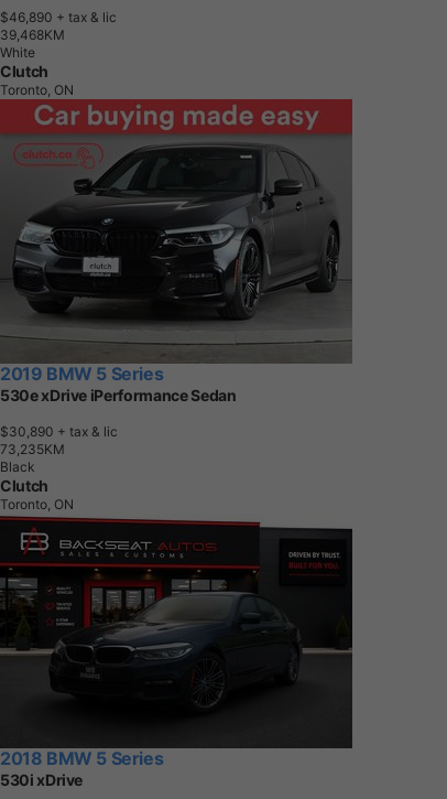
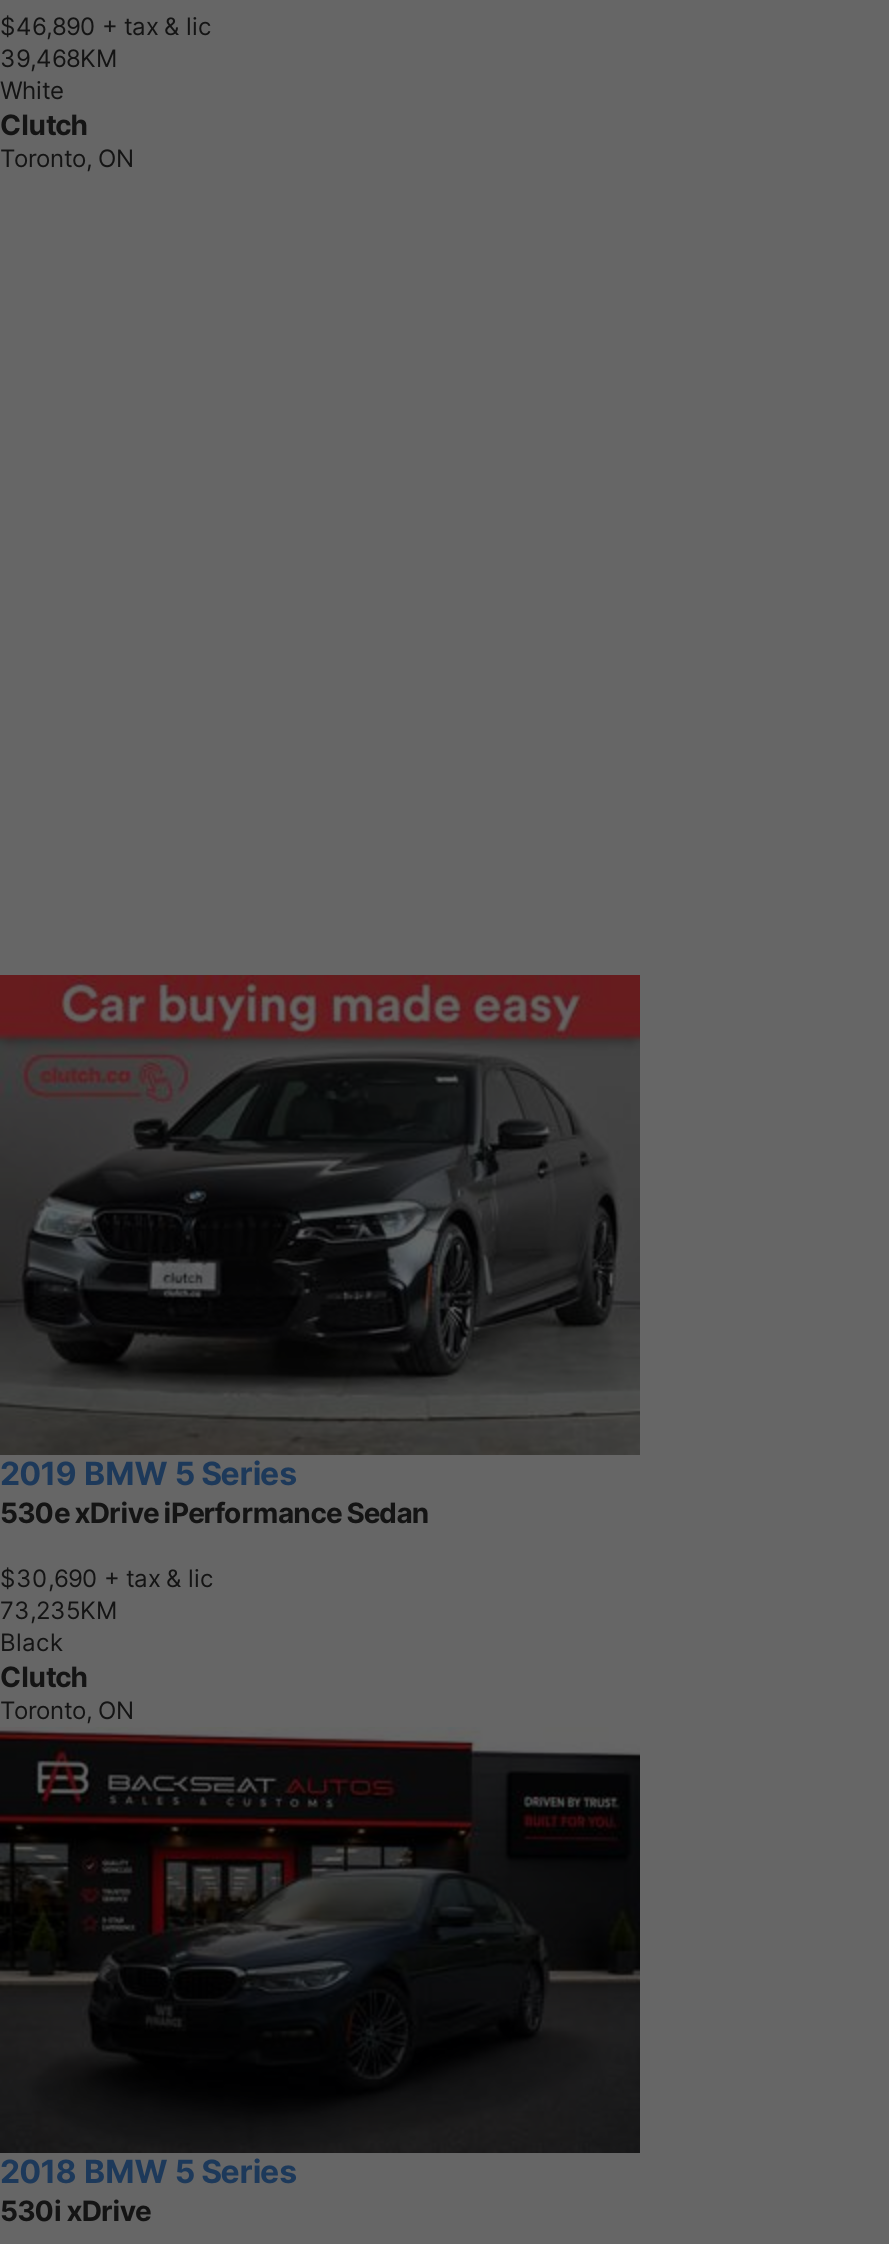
[0,424,118,440] $30,890 + tax & lic -> [0,1564,214,1594] $30,690 + tax & lic

